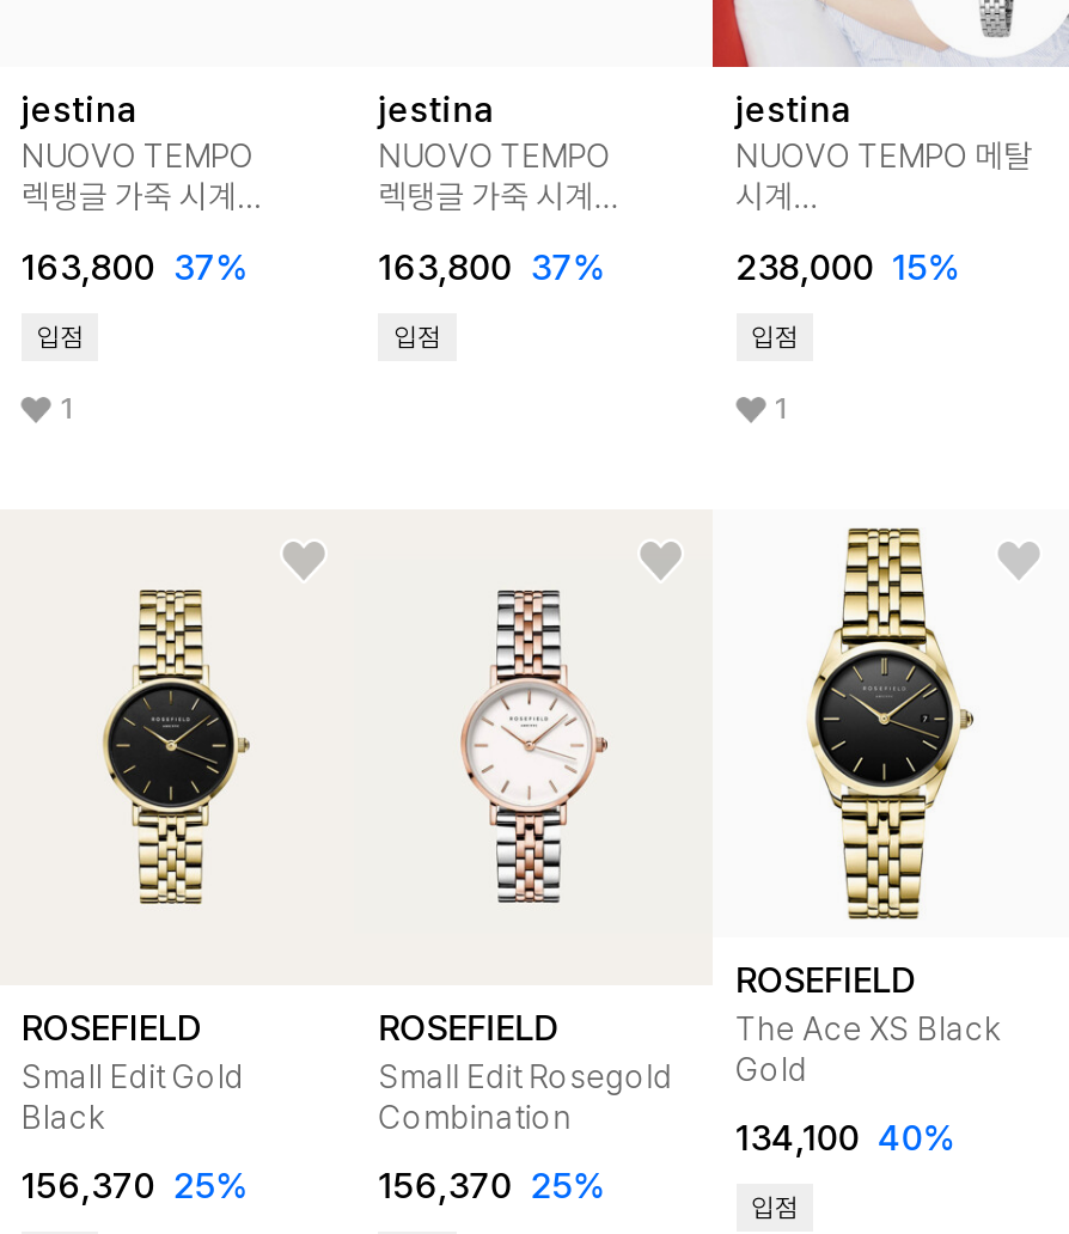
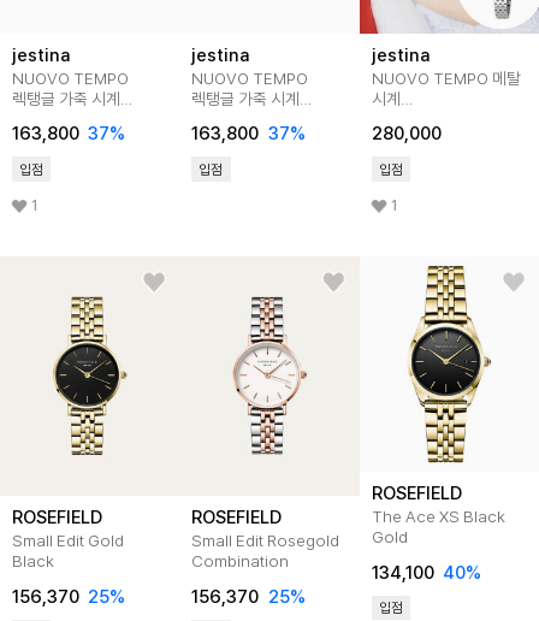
[736,245,959,288] 238,000 15% -> [371,123,441,145] 280,000

